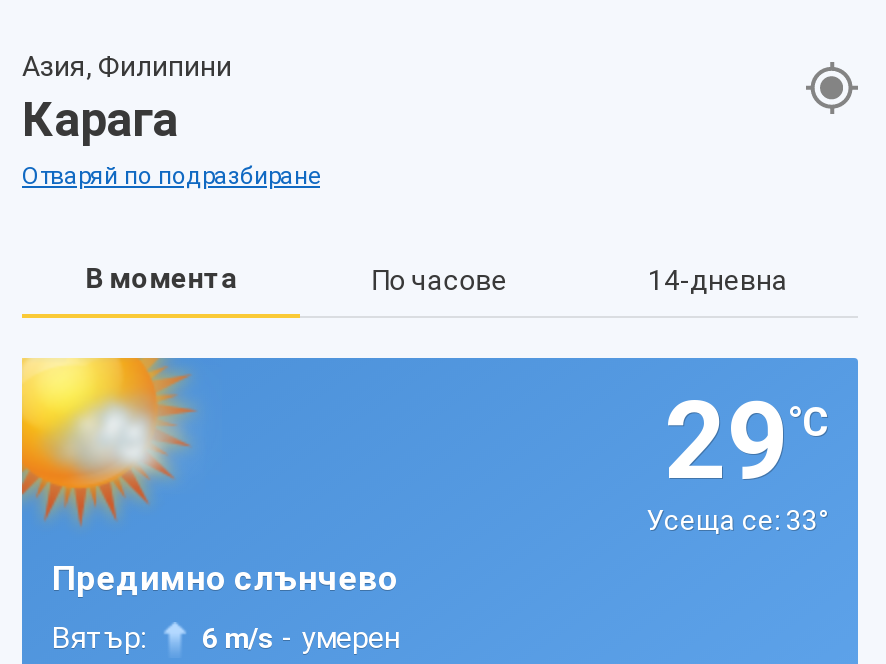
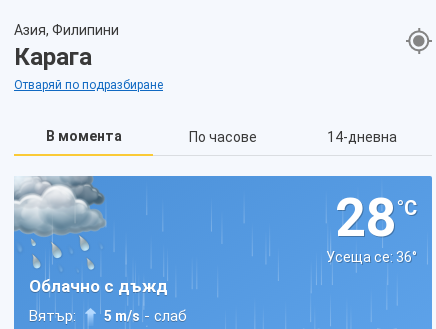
[20,356,398,598] [image] | Предимно слънчево -> [13,175,168,296] [image] | Облачно с дъжд
[646,378,828,536] 29°C | Усеща се: 33° -> [326,186,417,265] 28°C | Усеща се: 36°
[52,620,400,656] Вятър: 6 m/s - умерен -> [29,307,187,325] Вятър: 5 m/s - слаб

